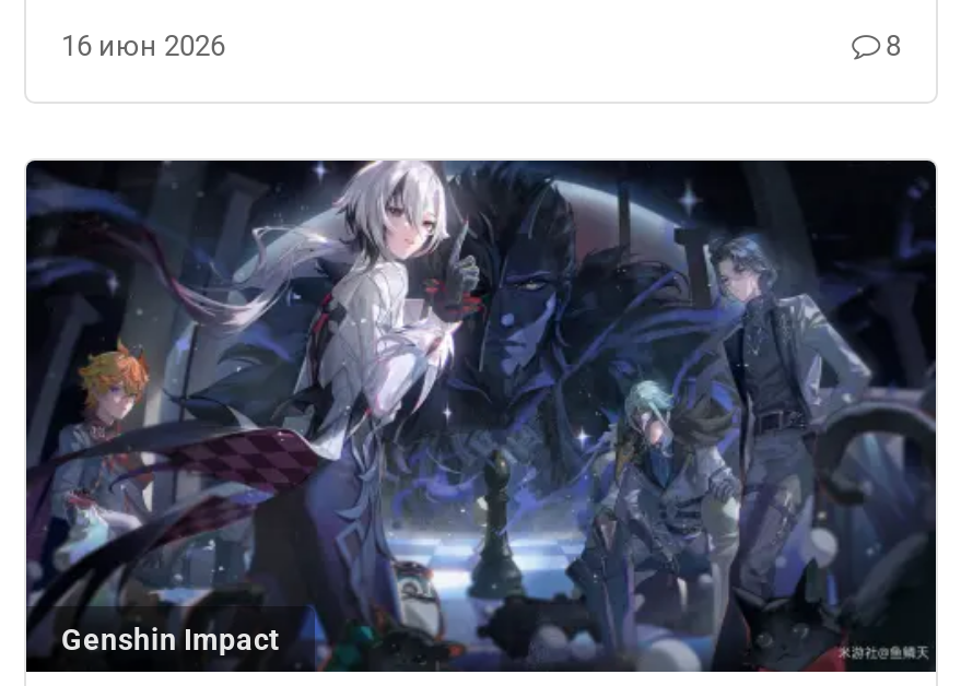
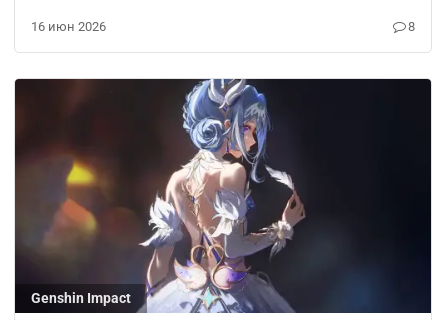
[26,161,936,674] [image] -> [15,78,431,314] [image]

